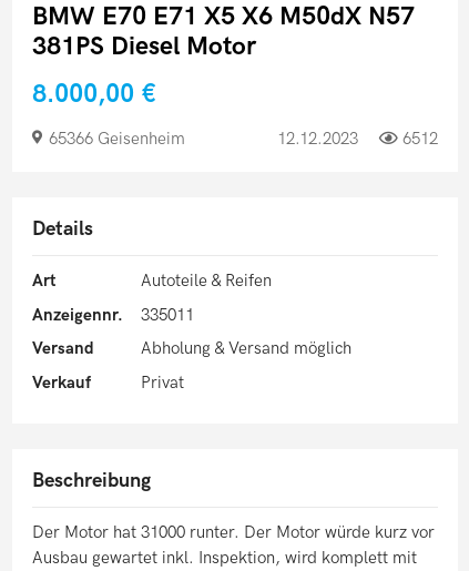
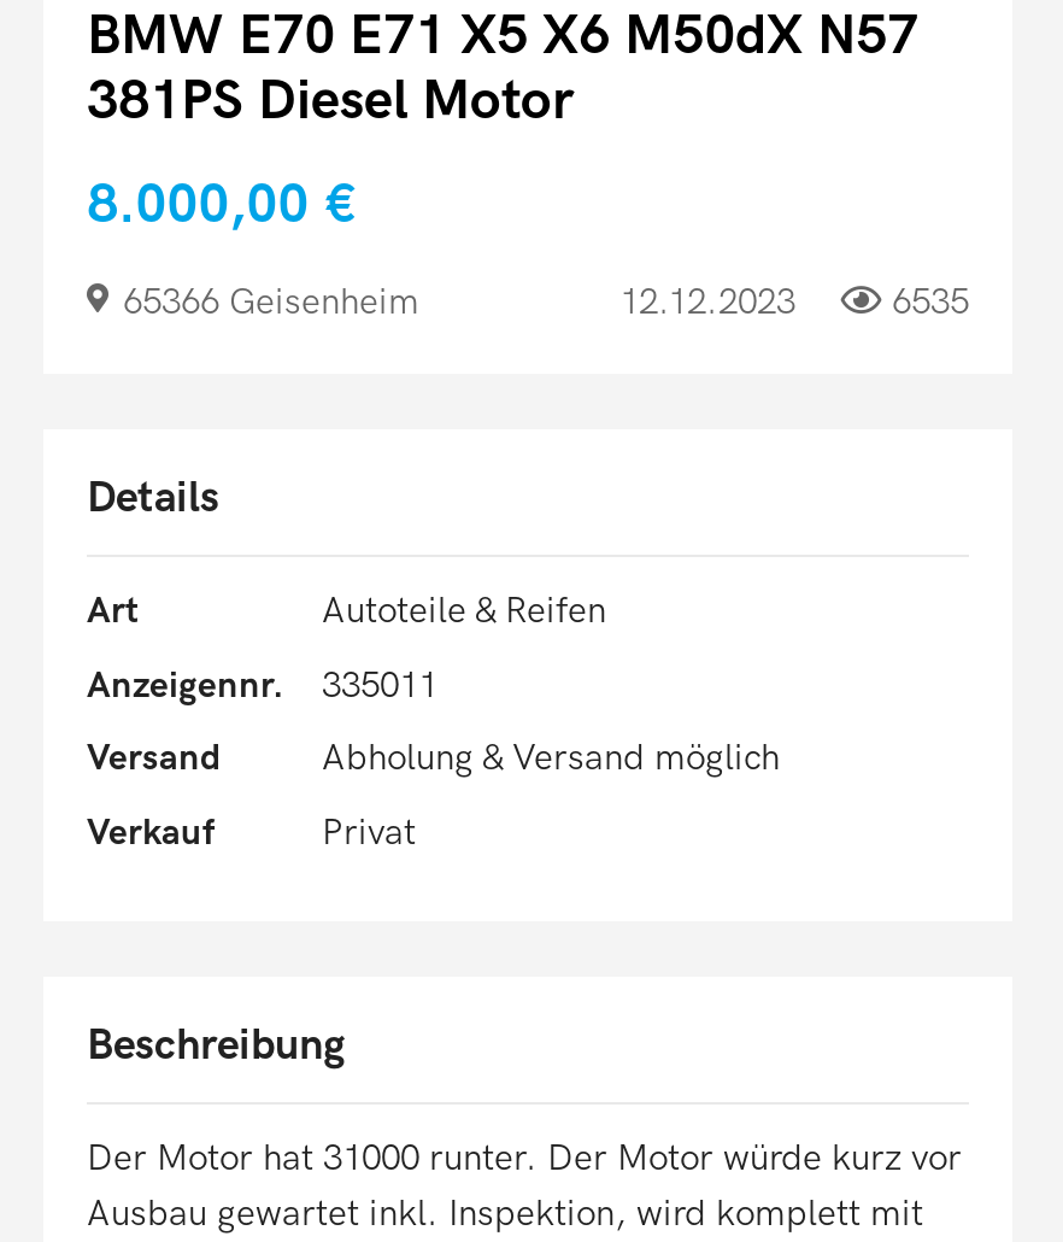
[277,129,438,149] 12.12.2023 6512 -> [619,280,969,323] 12.12.2023 6535

